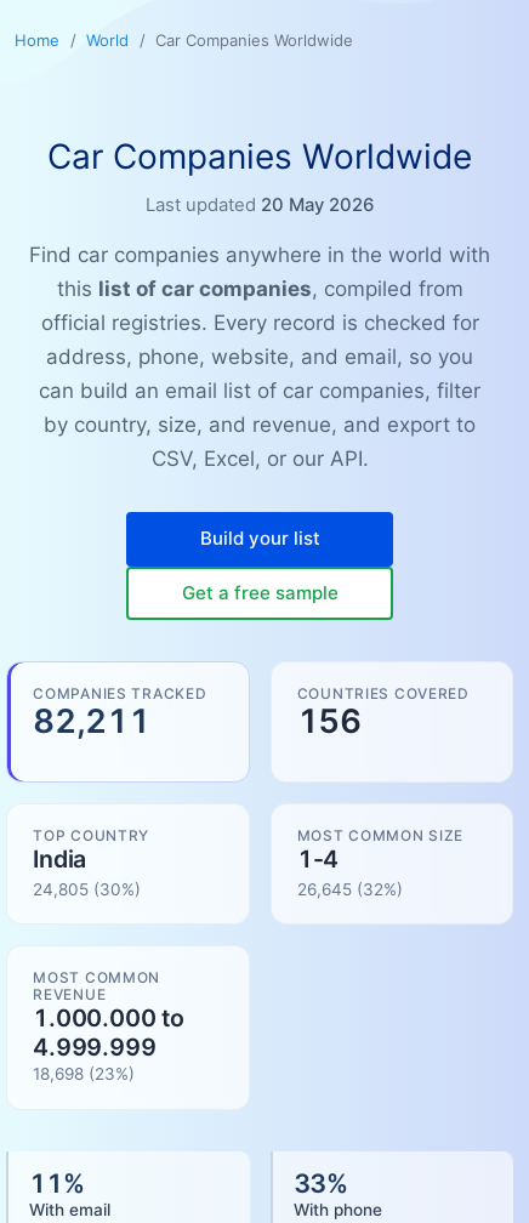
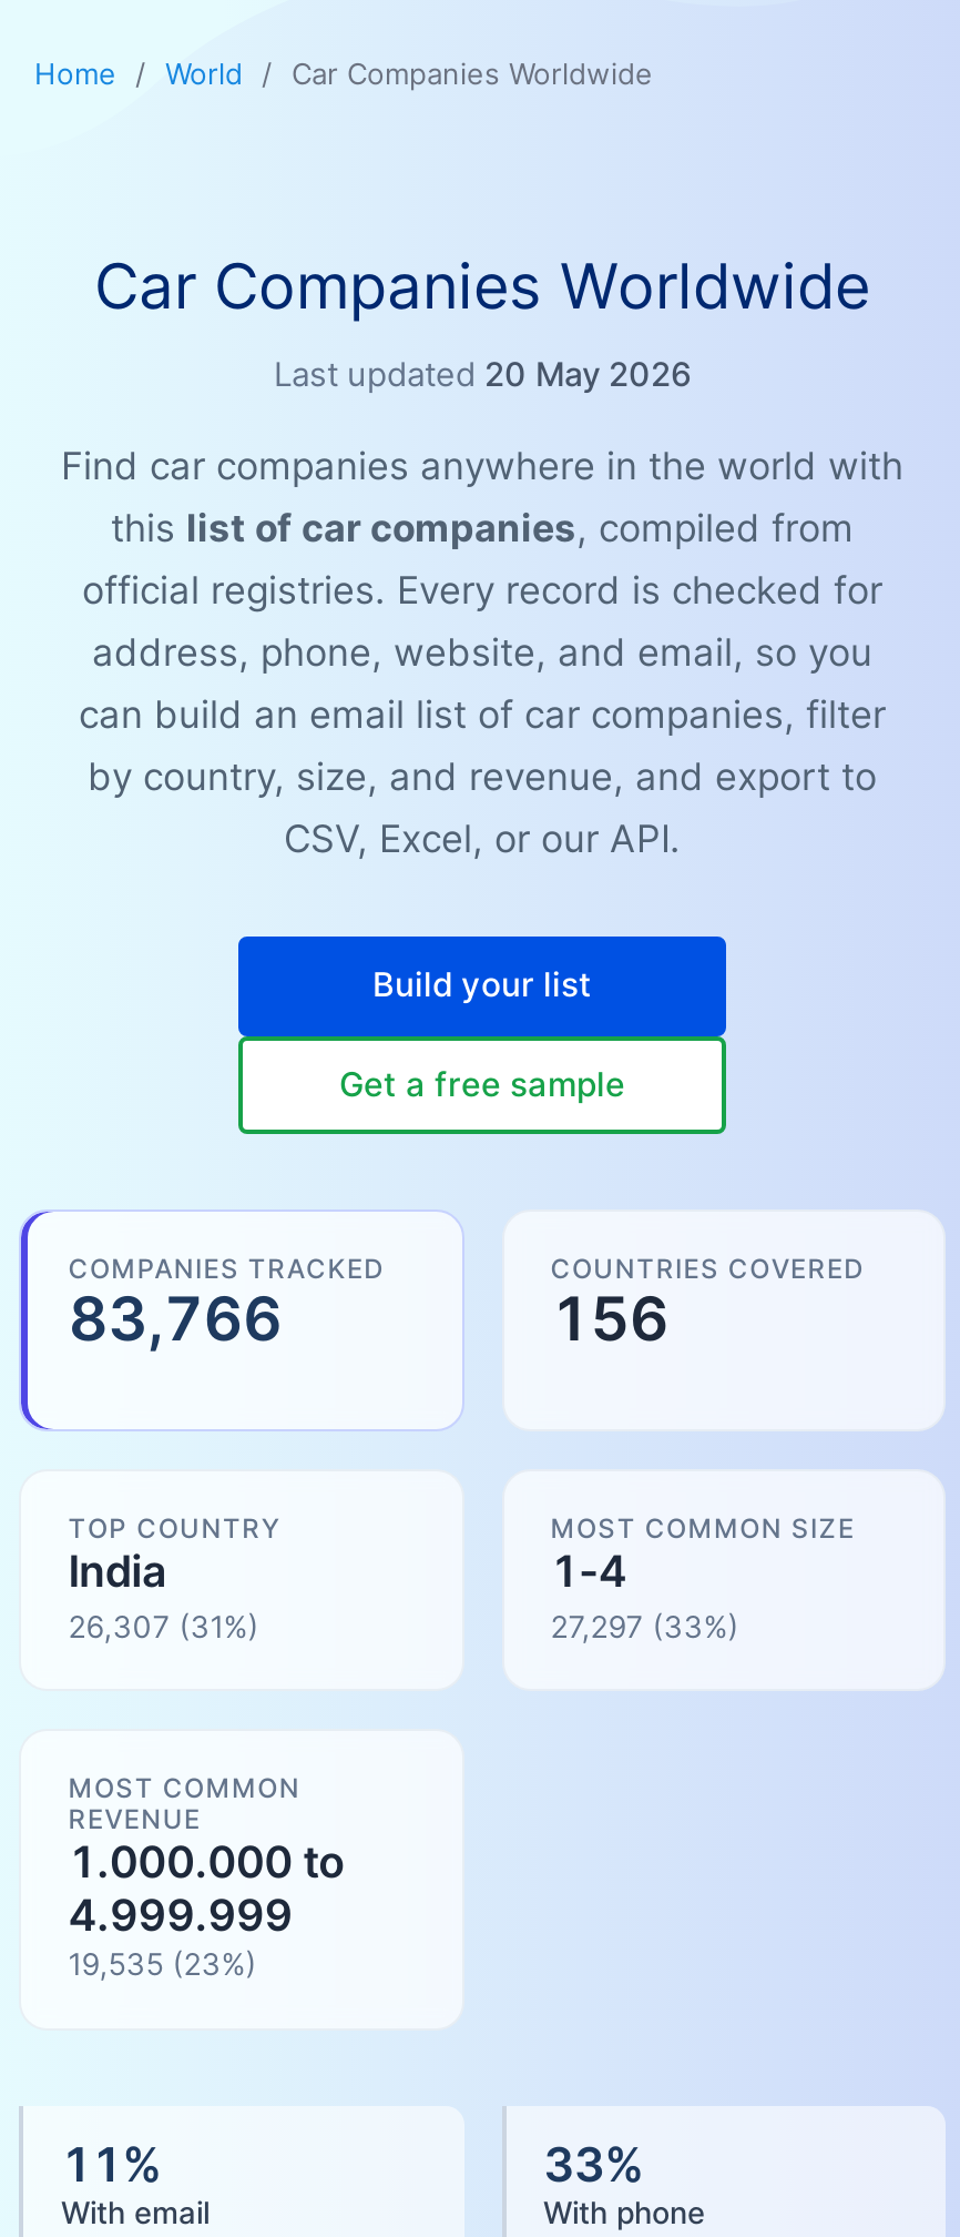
[33,701,150,741] 82,211 -> [68,1283,282,1356] 83,766
[33,879,141,899] 24,805 (30%) -> [68,1608,259,1644] 26,307 (31%)
[297,879,403,899] 26,645 (32%) -> [551,1608,739,1644] 27,297 (33%)
[33,1064,135,1083] 18,698 (23%) -> [68,1946,257,1982] 19,535 (23%)

